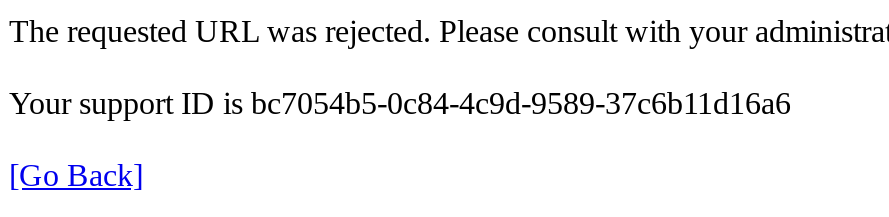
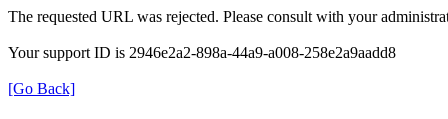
[9,86,791,120] Your support ID is bc7054b5-0c84-4c9d-9589-37c6b11d16a6 -> [8,44,396,61] Your support ID is 2946e2a2-898a-44a9-a008-258e2a9aadd8

